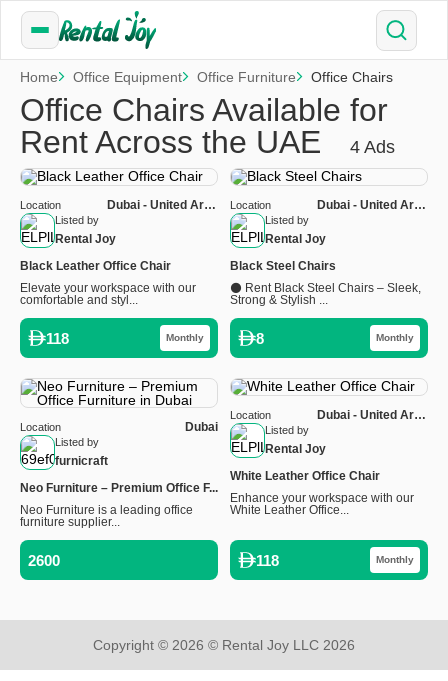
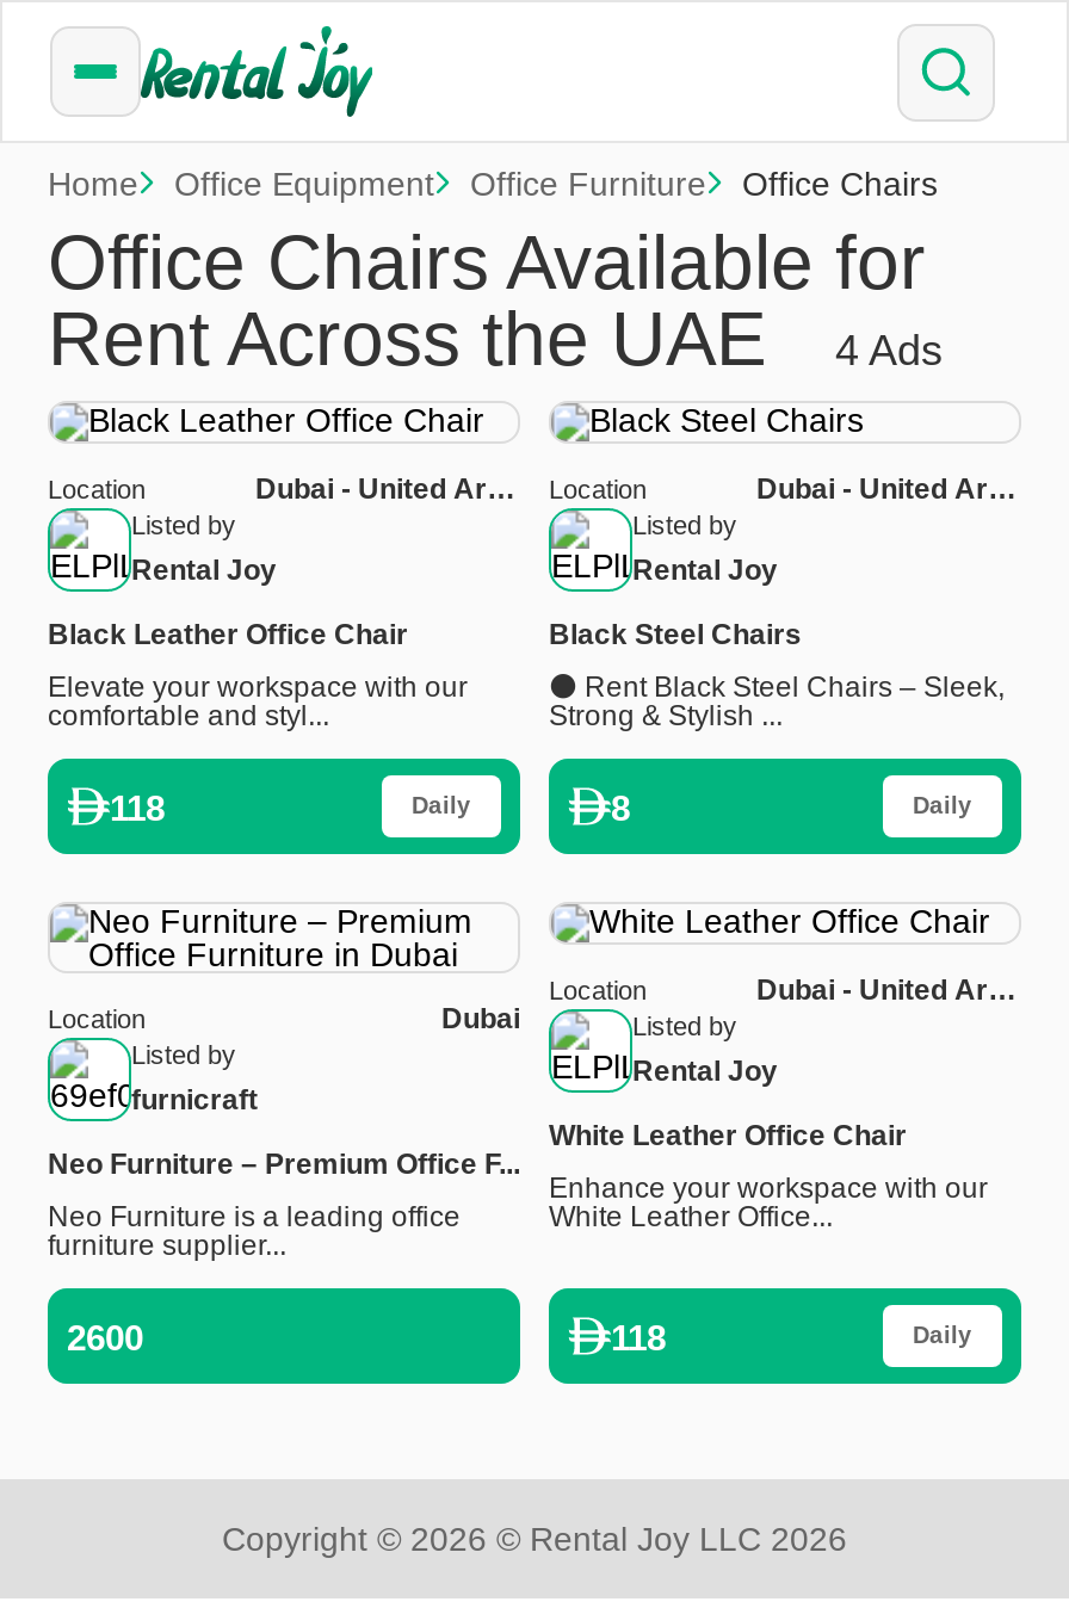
[166,332,204,343] Monthly -> [412,792,471,818] Daily
[376,332,414,343] Monthly -> [913,792,972,818] Daily
[376,554,414,565] Monthly -> [913,1322,972,1348] Daily

